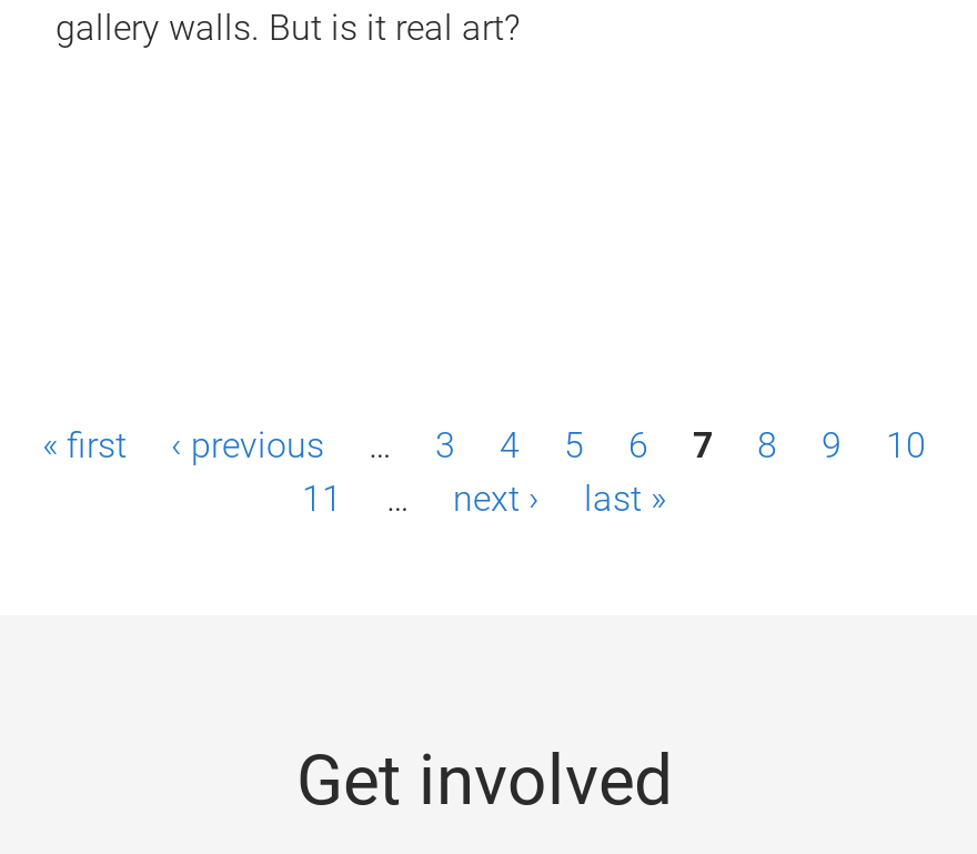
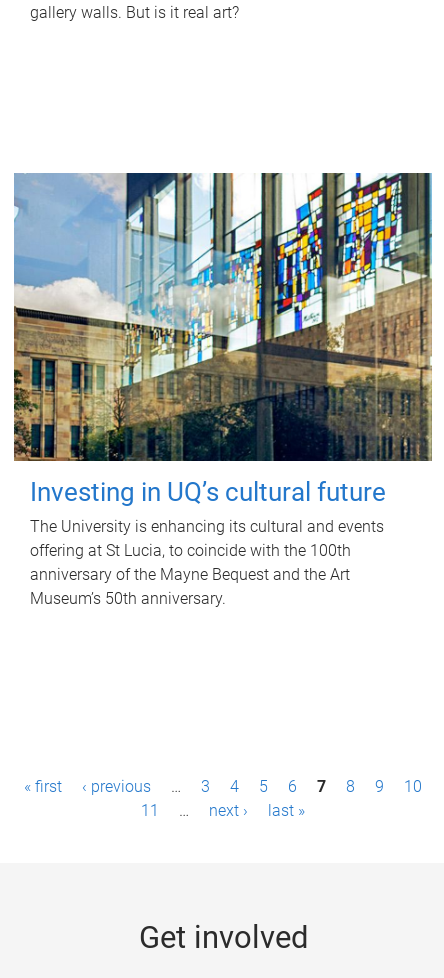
none -> [13,172,433,608] [image] | Investing in UQ’s cultural future | The University is enhancing its cultural and events | offering at St Lucia, to coincide with the 100th | anniversary of the Mayne Bequest and the Art | Museum’s 50th anniversary.

